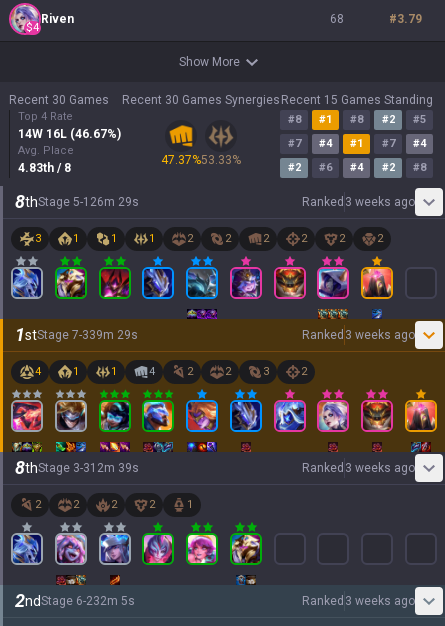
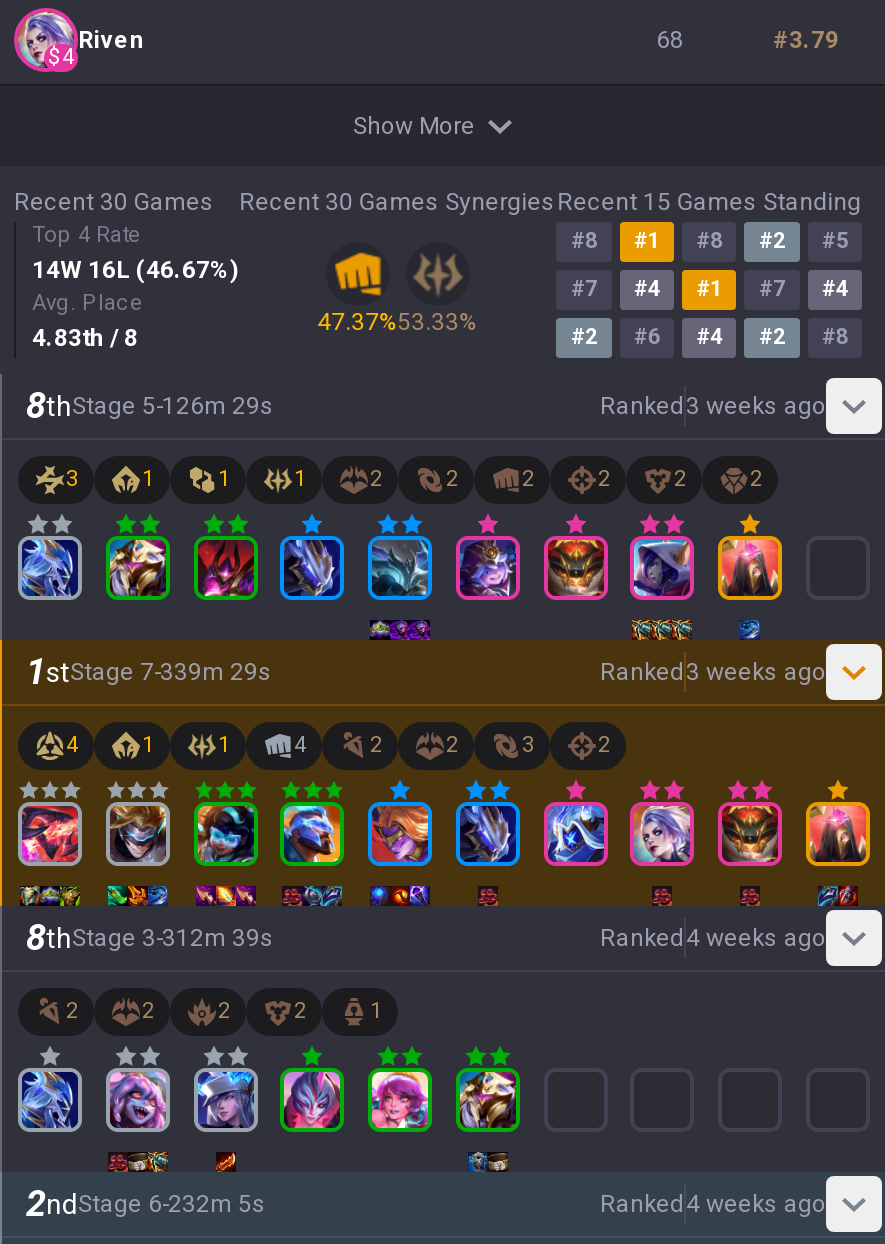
[302,461,415,475] Ranked 3 weeks ago -> [600,924,826,952] Ranked 4 weeks ago
[302,594,415,608] Ranked 3 weeks ago -> [600,1190,826,1218] Ranked 4 weeks ago

